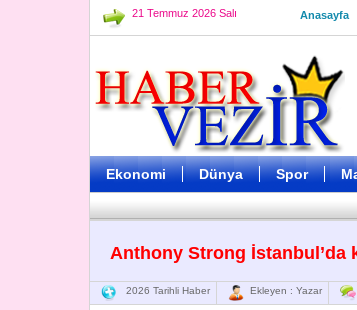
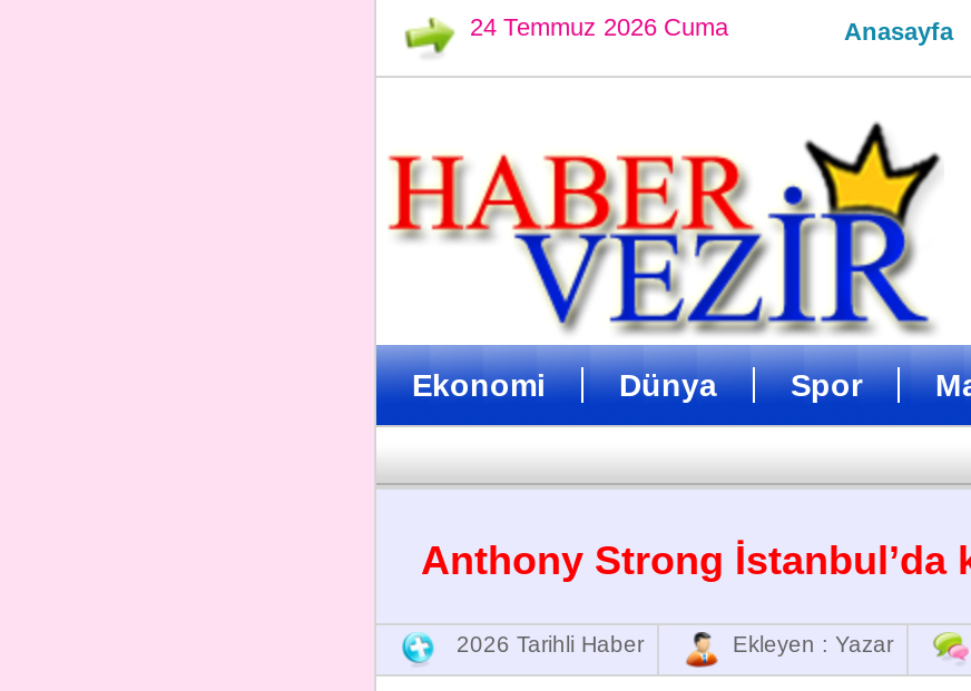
[132,7,237,19] 21 Temmuz 2026 Salı -> [470,13,728,40] 24 Temmuz 2026 Cuma

